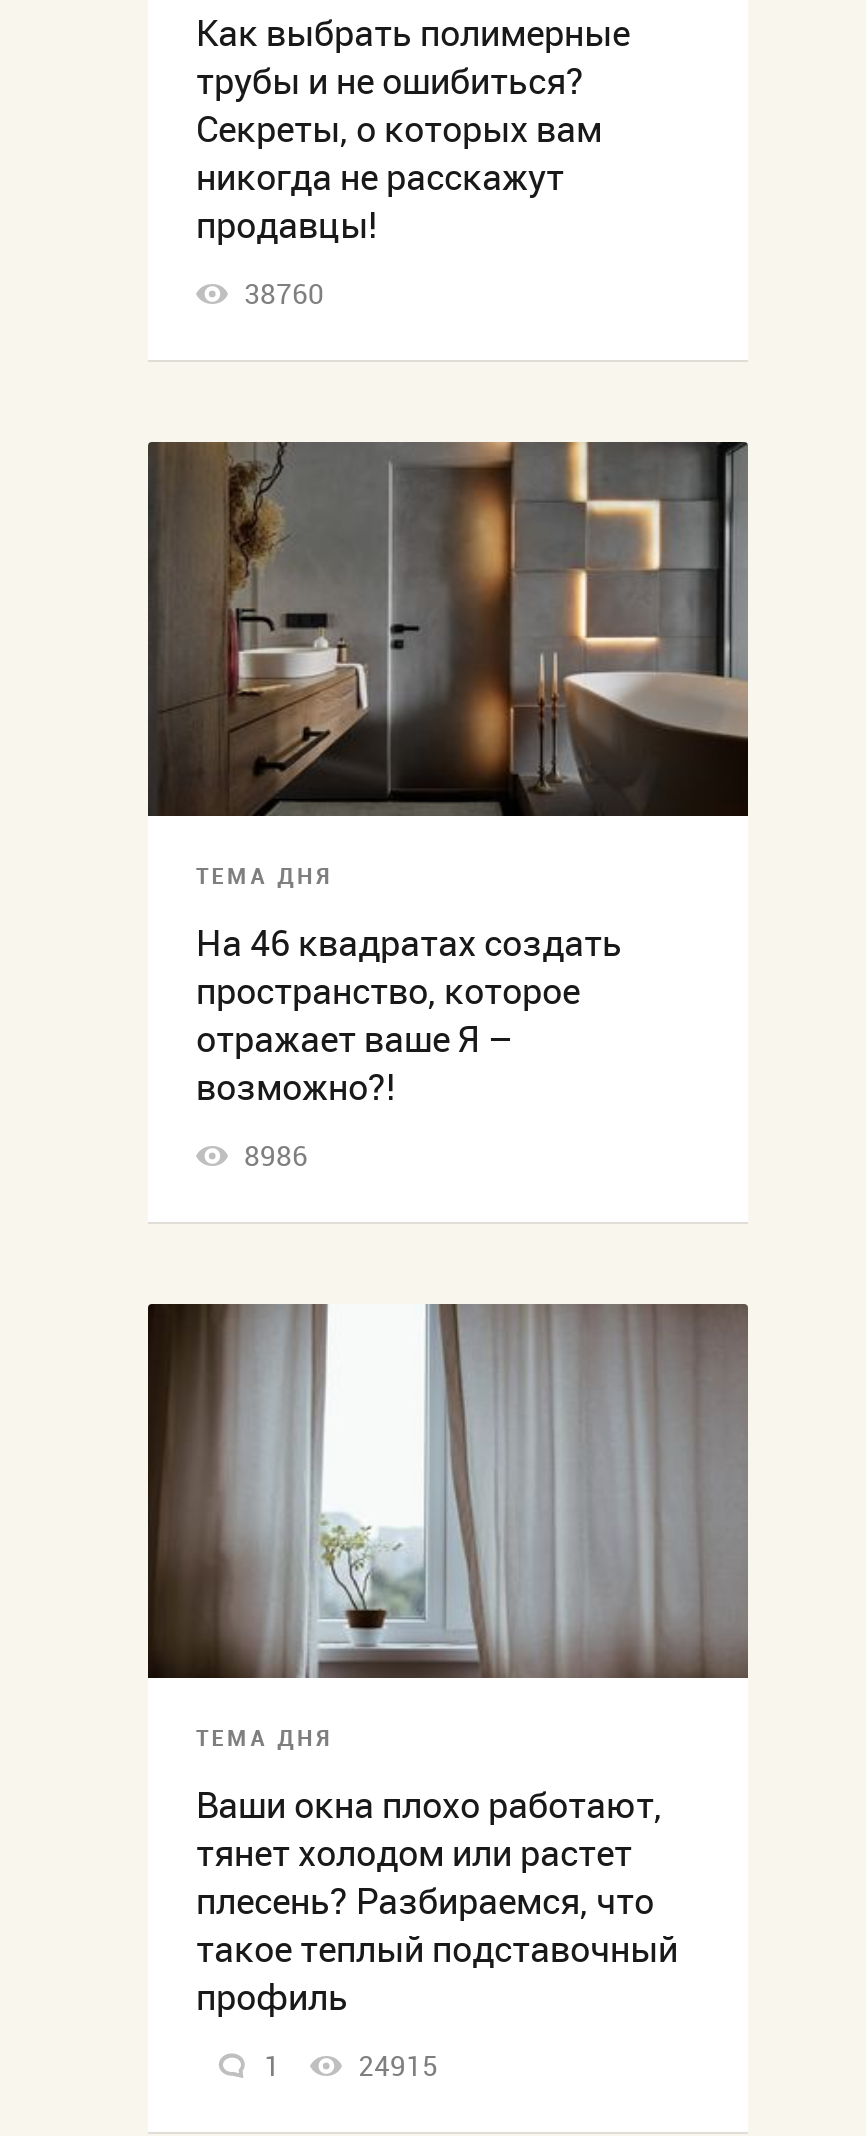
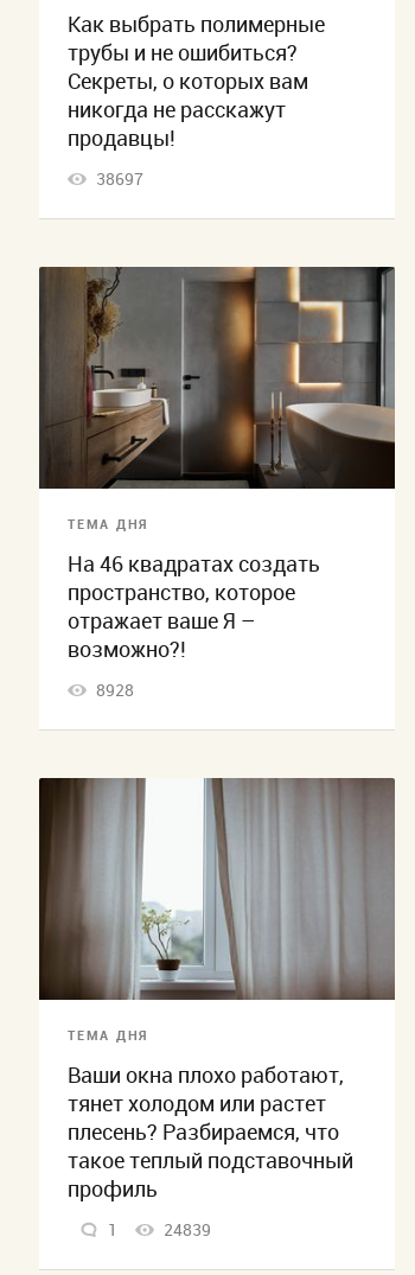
[244,278,324,310] 38760 -> [96,170,143,189] 38697
[244,1140,308,1172] 8986 -> [96,681,134,700] 8928
[358,2050,438,2082] 24915 -> [164,1220,211,1239] 24839

